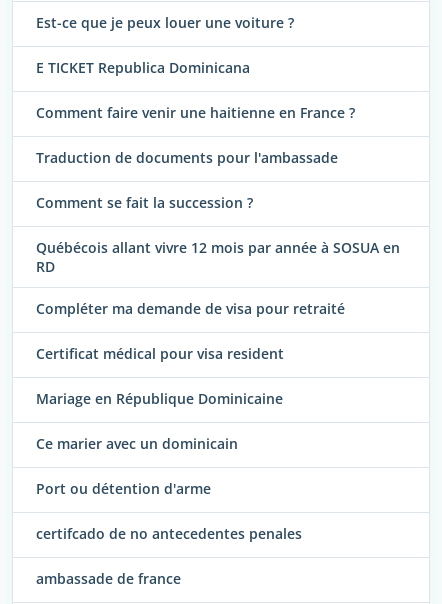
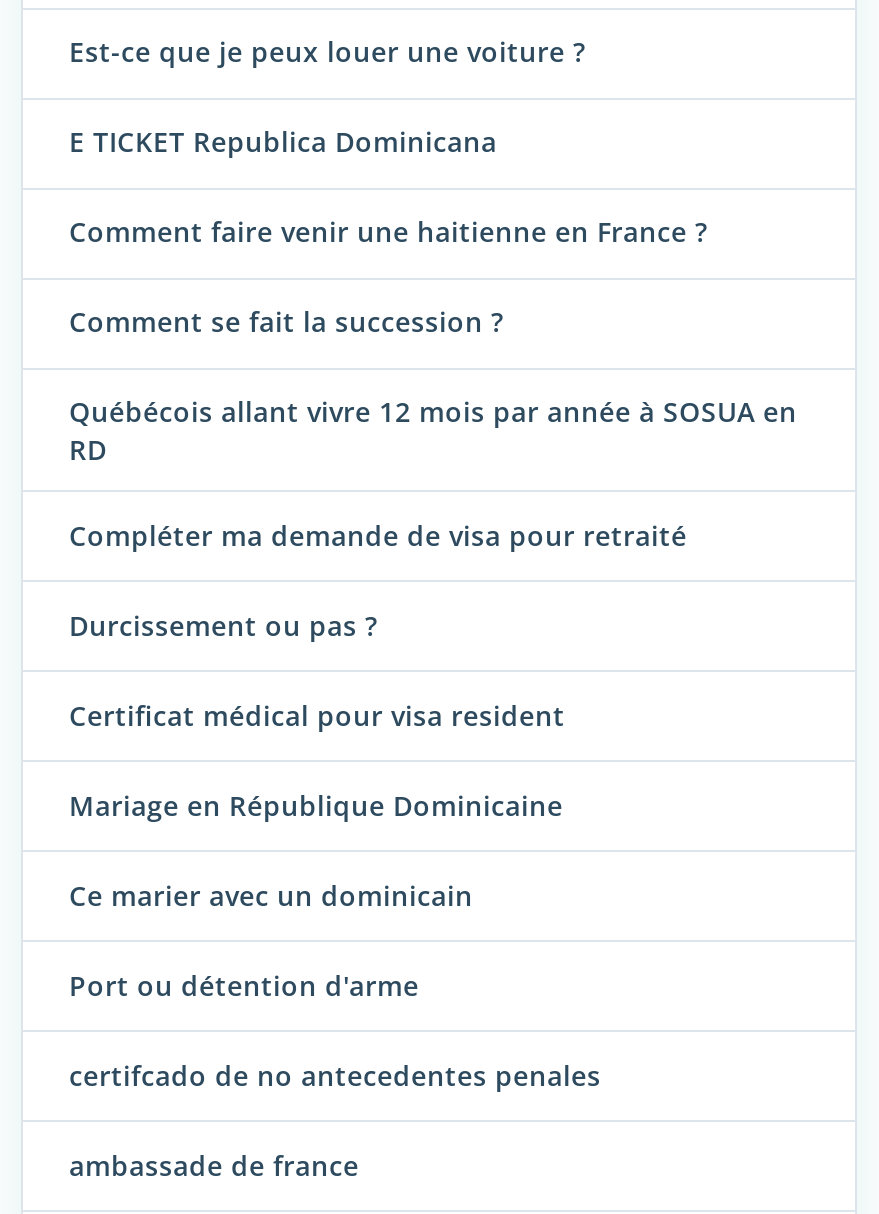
[36,148,338,167] Traduction de documents pour l'ambassade -> none
moved [36,193,400,318] -> [69,302,797,553]: Comment se fait la succession ? | Québécois allant vivre 12 mois par année à SOSUA en | RD | Compléter ma demande de visa pour retraité
none -> [69,605,377,643] Durcissement ou pas ?

